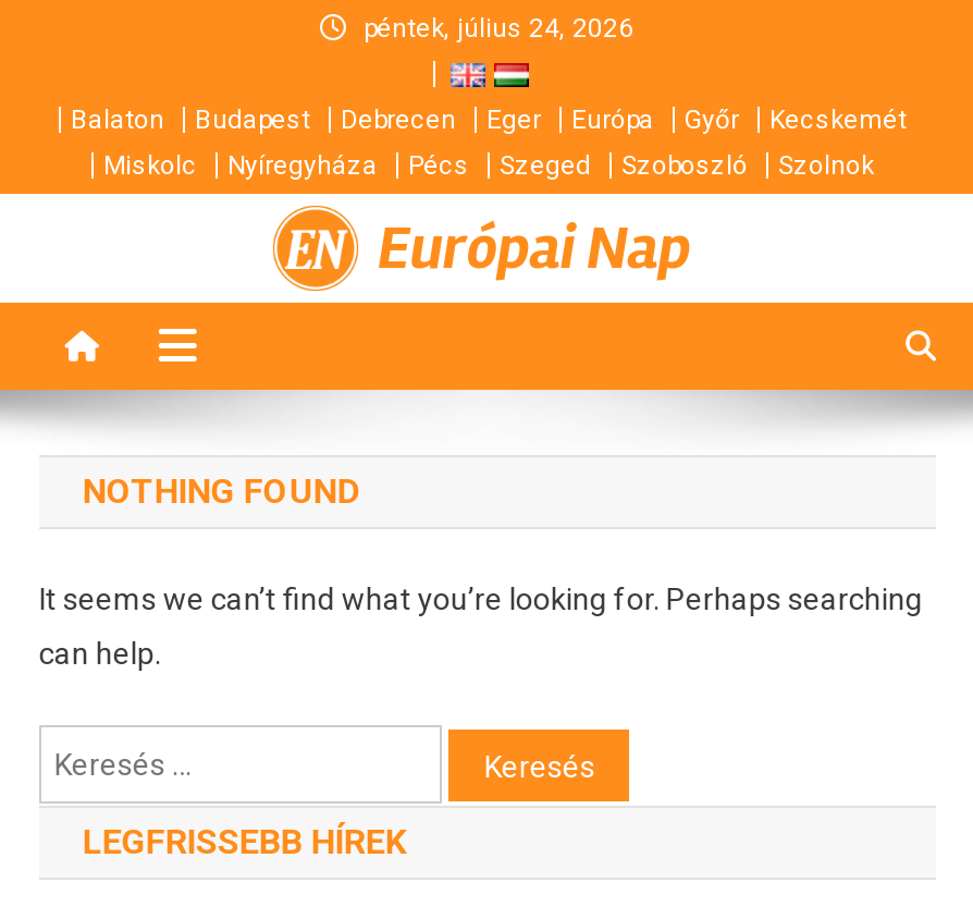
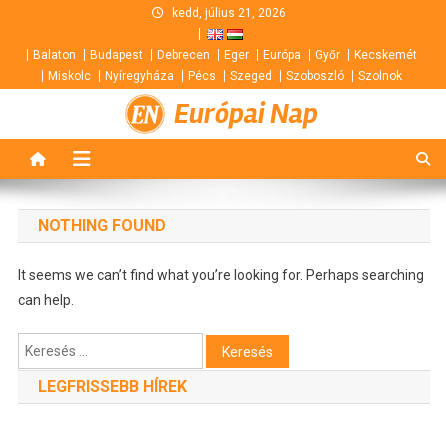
[364,13,633,44] péntek, július 24, 2026 -> [172,6,286,20] kedd, július 21, 2026

